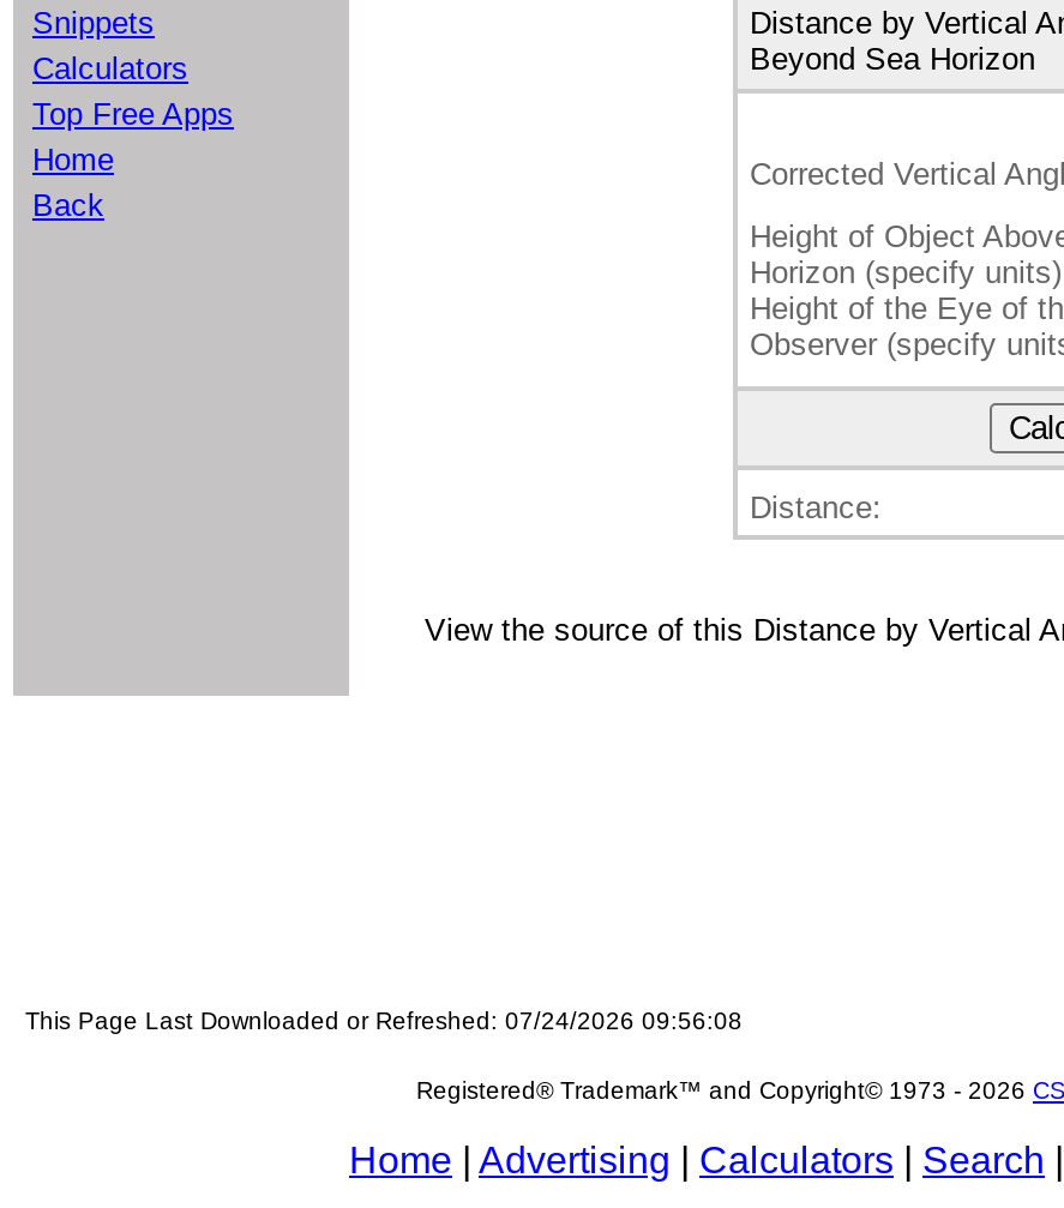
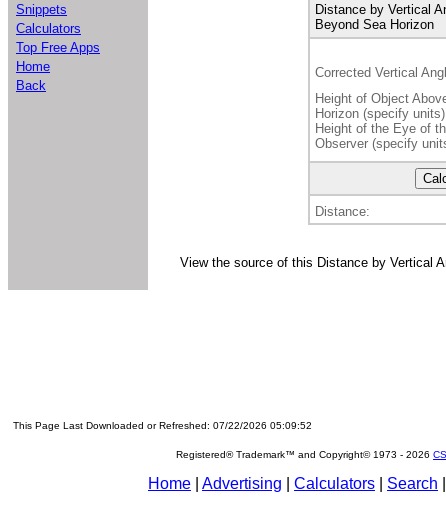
[25,1008,743,1034] This Page Last Downloaded or Refreshed: 07/24/2026 09:56:08 -> [13,420,312,431] This Page Last Downloaded or Refreshed: 07/22/2026 05:09:52

